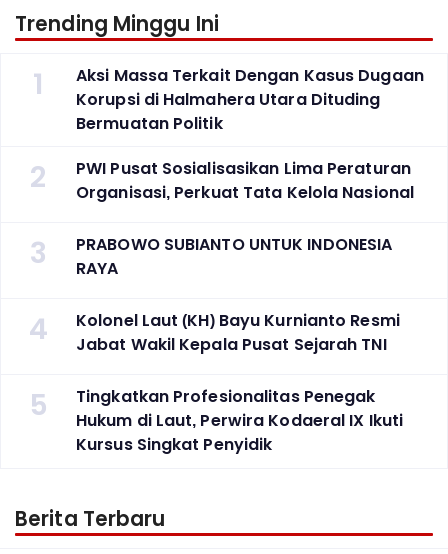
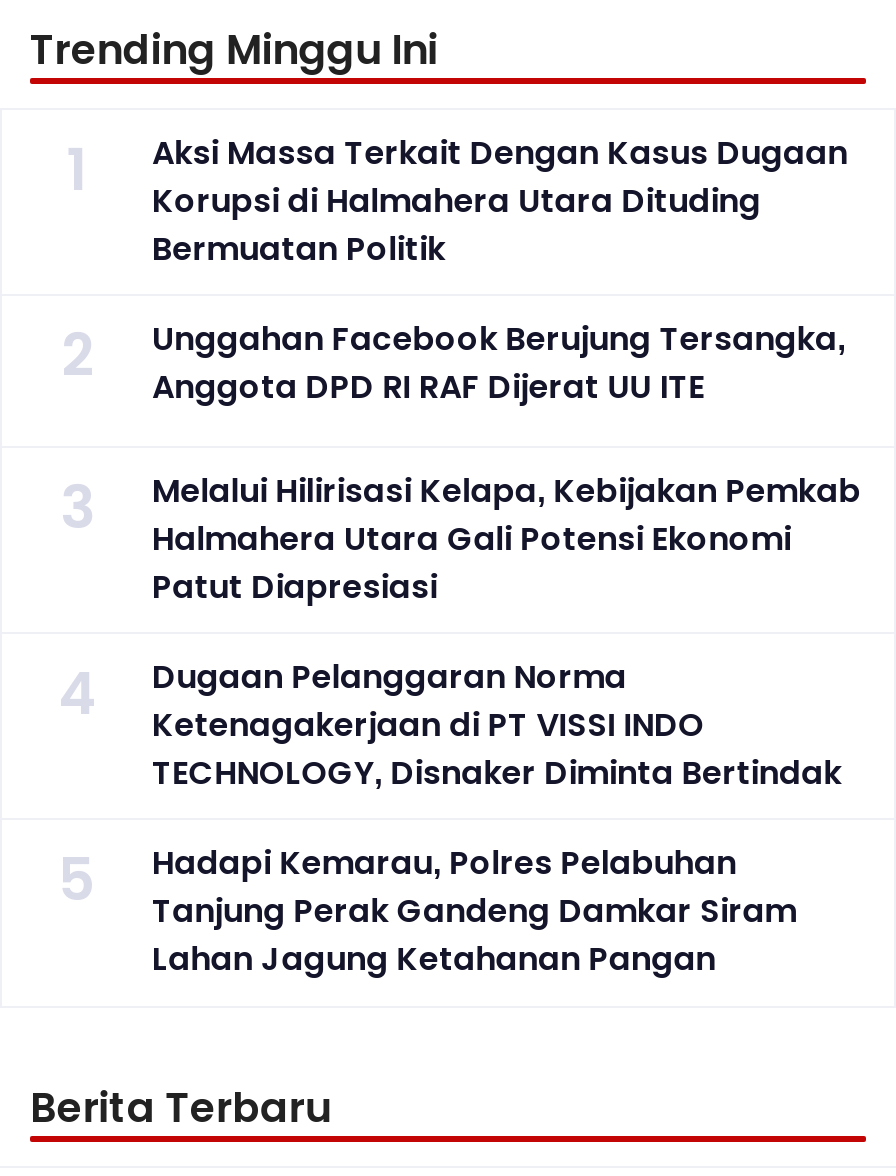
[76,157,414,204] PWI Pusat Sosialisasikan Lima Peraturan | Organisasi, Perkuat Tata Kelola Nasional -> [152,315,845,409] Unggahan Facebook Berujung Tersangka, | Anggota DPD RI RAF Dijerat UU ITE
[76,233,392,280] PRABOWO SUBIANTO UNTUK INDONESIA | RAYA -> [152,467,861,609] Melalui Hilirisasi Kelapa, Kebijakan Pemkab | Halmahera Utara Gali Potensi Ekonomi | Patut Diapresiasi
[76,309,400,356] Kolonel Laut (KH) Bayu Kurnianto Resmi | Jabat Wakil Kepala Pusat Sejarah TNI -> [152,653,842,795] Dugaan Pelanggaran Norma | Ketenagakerjaan di PT VISSI INDO | TECHNOLOGY, Disnaker Diminta Bertindak
[76,385,403,456] Tingkatkan Profesionalitas Penegak | Hukum di Laut, Perwira Kodaeral IX Ikuti | Kursus Singkat Penyidik -> [152,839,797,981] Hadapi Kemarau, Polres Pelabuhan | Tanjung Perak Gandeng Damkar Siram | Lahan Jagung Ketahanan Pangan

